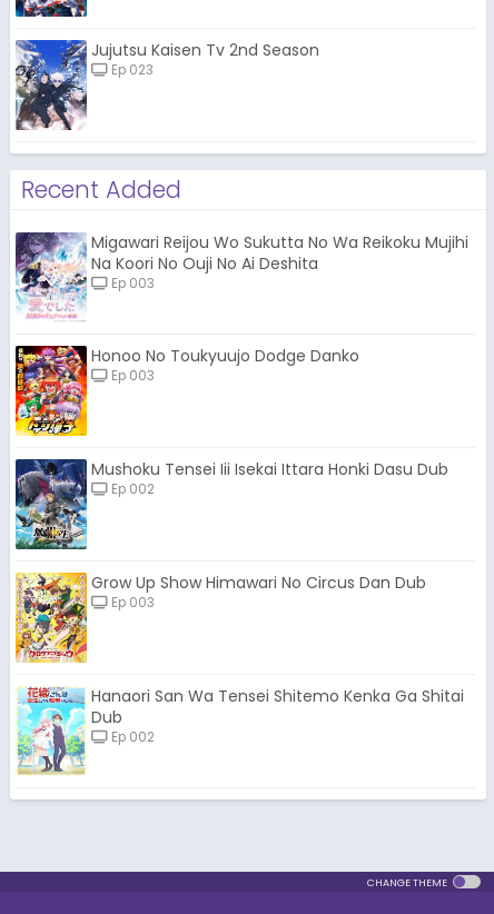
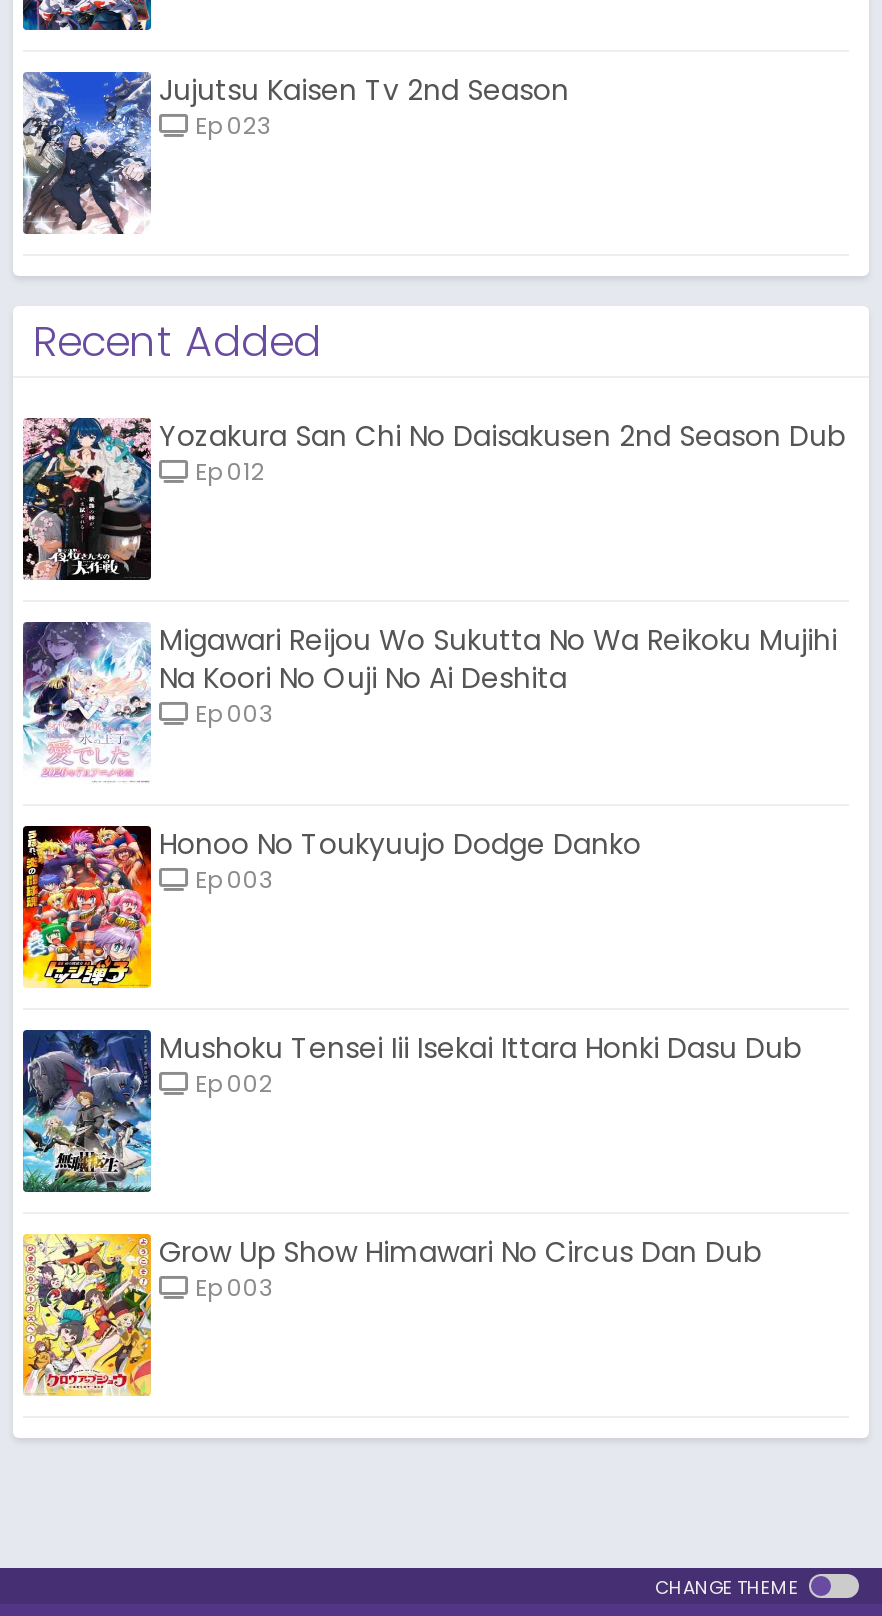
none -> [21,416,845,582] [image] | Yozakura San Chi No Daisakusen 2nd Season Dub | Ep 012
moved [13,230,468,611] -> [19,618,837,1304]: [image] | Migawari Reijou Wo Sukutta No Wa Reikoku Mujihi | Na Koori No Ouji No Ai Deshita | ... | Grow Up Show Himawari No Circus Dan Dub | Ep 003
moved [14,570,93,664] -> [21,1230,163,1398]: [image]
[16,685,464,776] [image] | Hanaori San Wa Tensei Shitemo Kenka Ga Shitai | Dub | Ep 002 -> none

